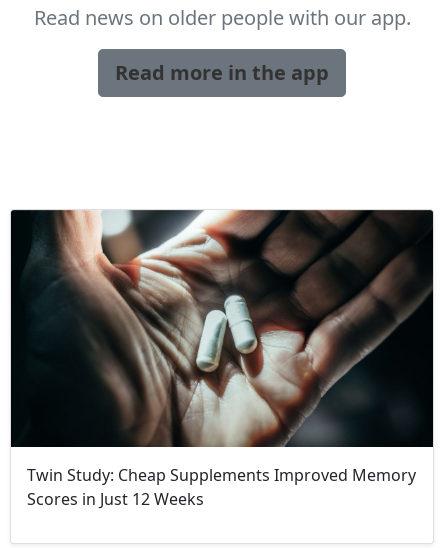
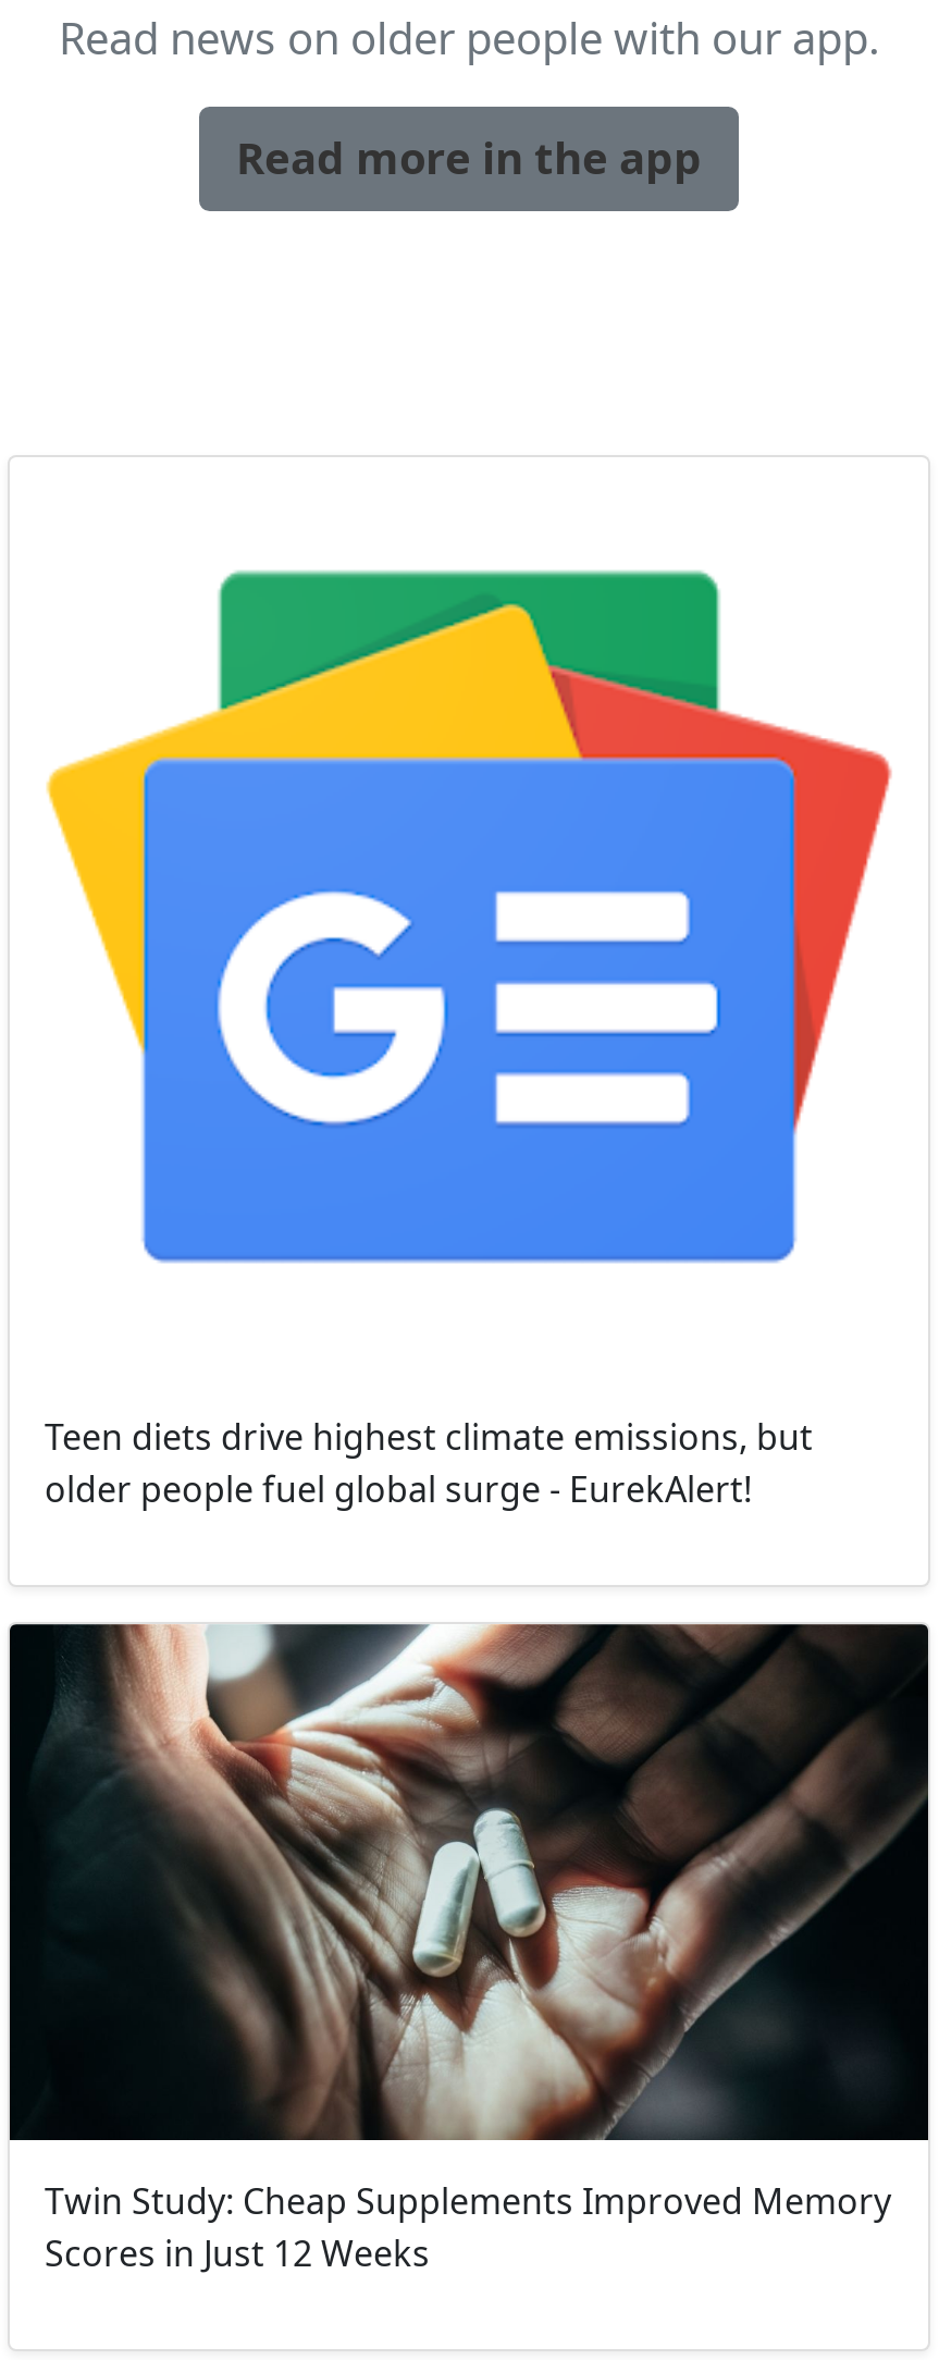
none -> [45,1412,813,1512] Teen diets drive highest climate emissions, but | older people fuel global surge - EurekAlert!
none -> [45,568,893,1263] [image]

